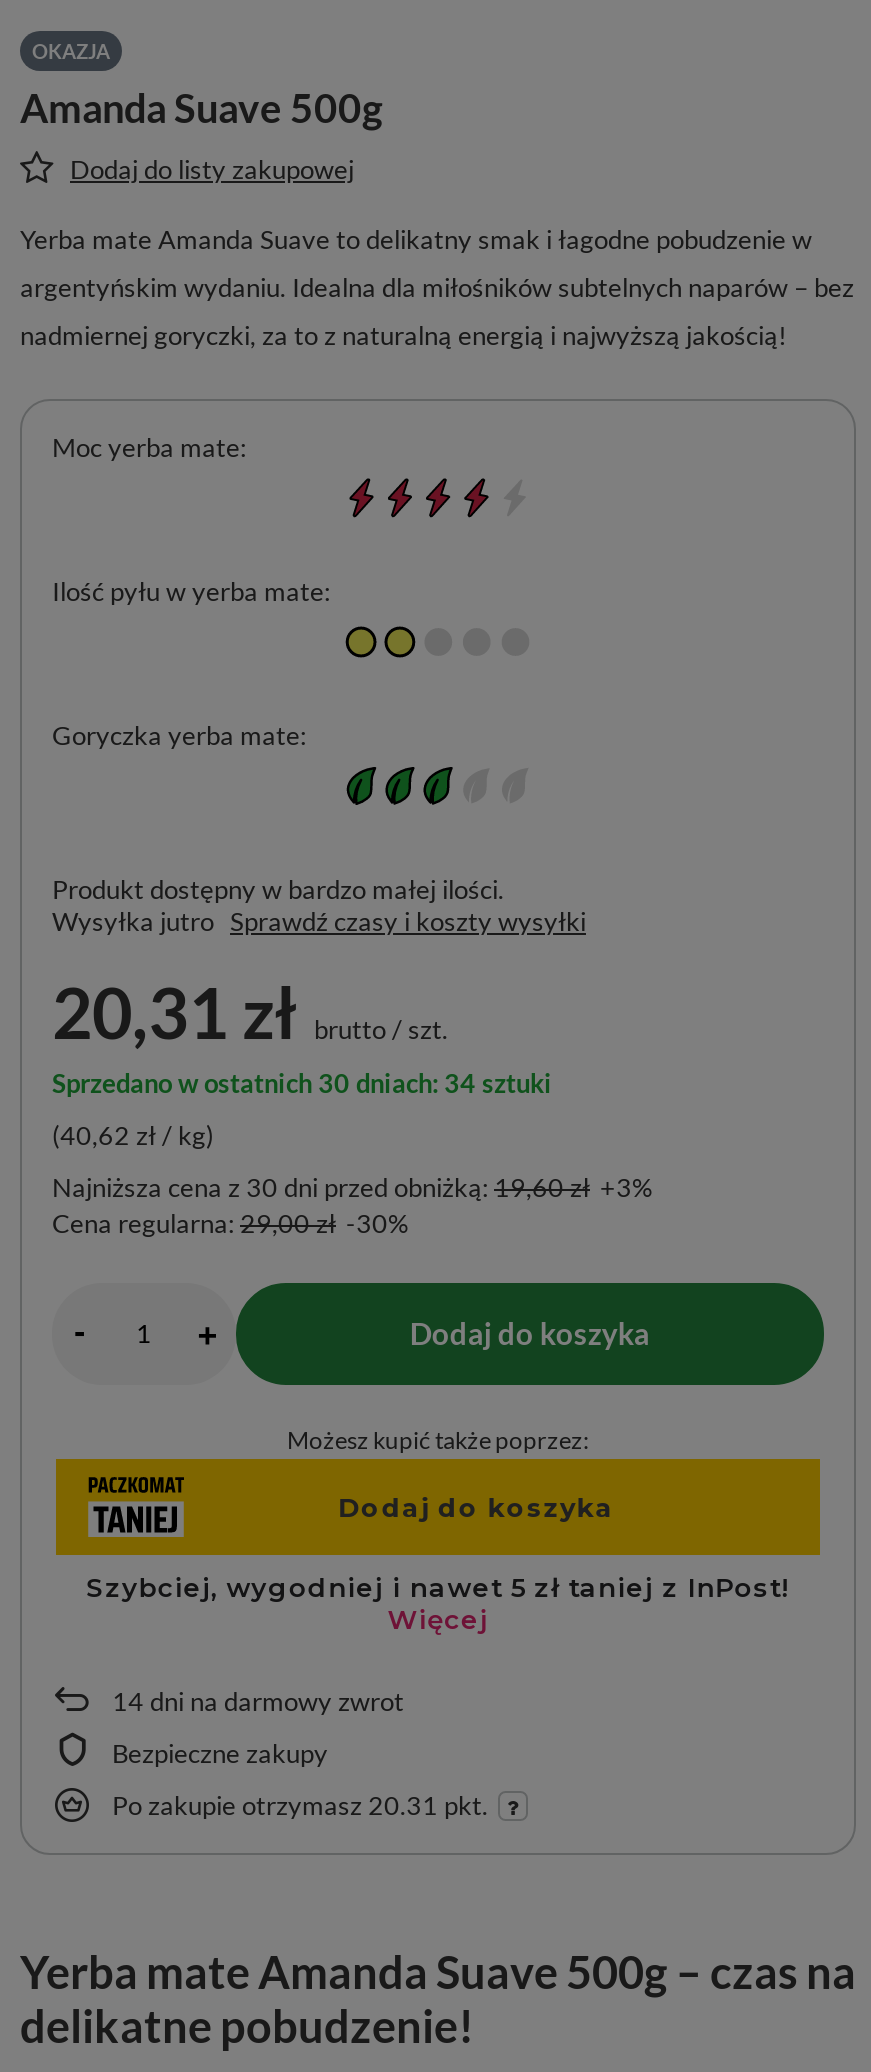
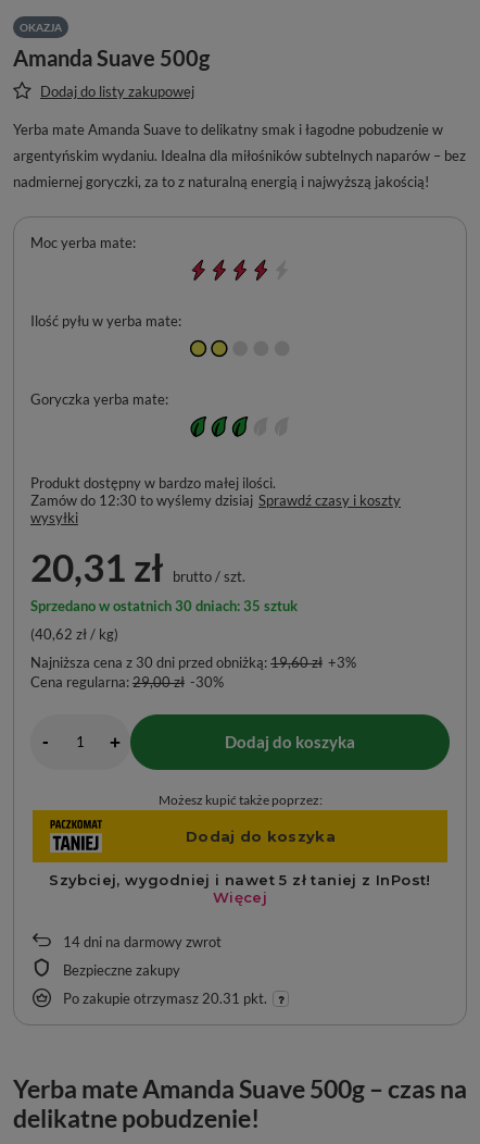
[52,905,586,937] Wysyłka jutro Sprawdź czasy i koszty wysyłki -> [30,492,401,526] Zamów do 12:30 to wyślemy dzisiaj Sprawdź czasy i koszty | wysyłki
[52,1067,552,1099] Sprzedano w ostatnich 30 dniach: 34 sztuki -> [30,597,298,614] Sprzedano w ostatnich 30 dniach: 35 sztuk

